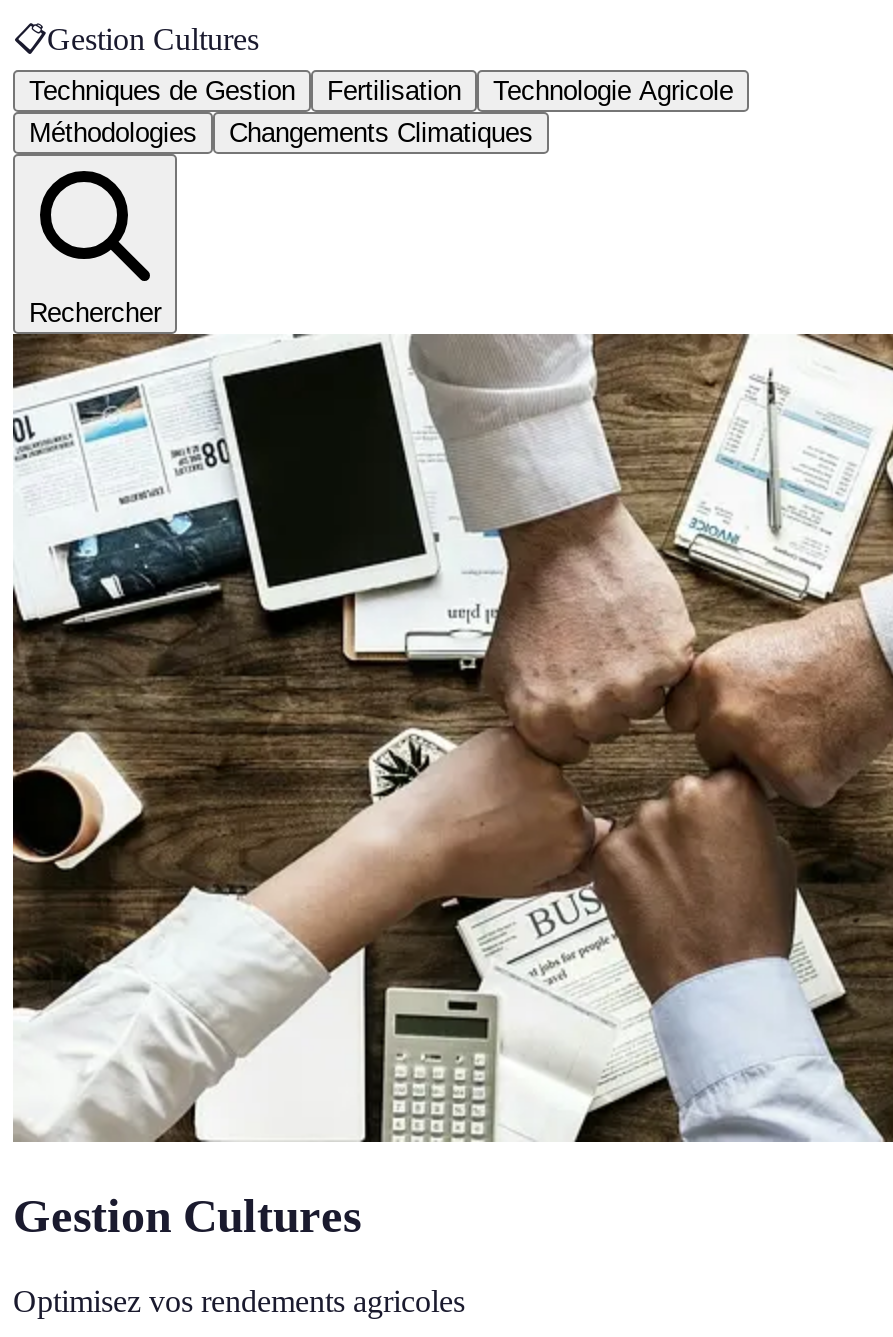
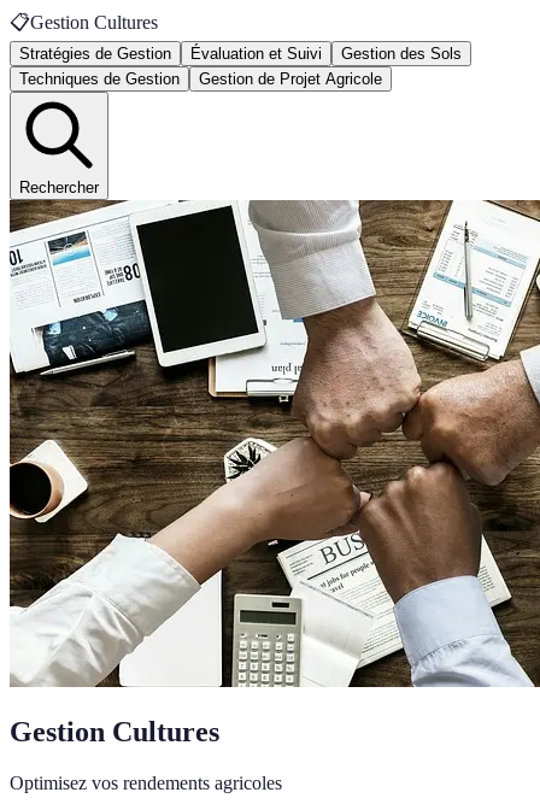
none -> [19,45,462,63] Stratégies de Gestion | Évaluation et Suivi | Gestion des Sols
[29,76,733,148] Fertilisation | Technologie Agricole | Méthodologies | Changements Climatiques -> [199,70,382,88] Gestion de Projet Agricole
moved [29,76,295,106] -> [19,70,180,88]: Techniques de Gestion

